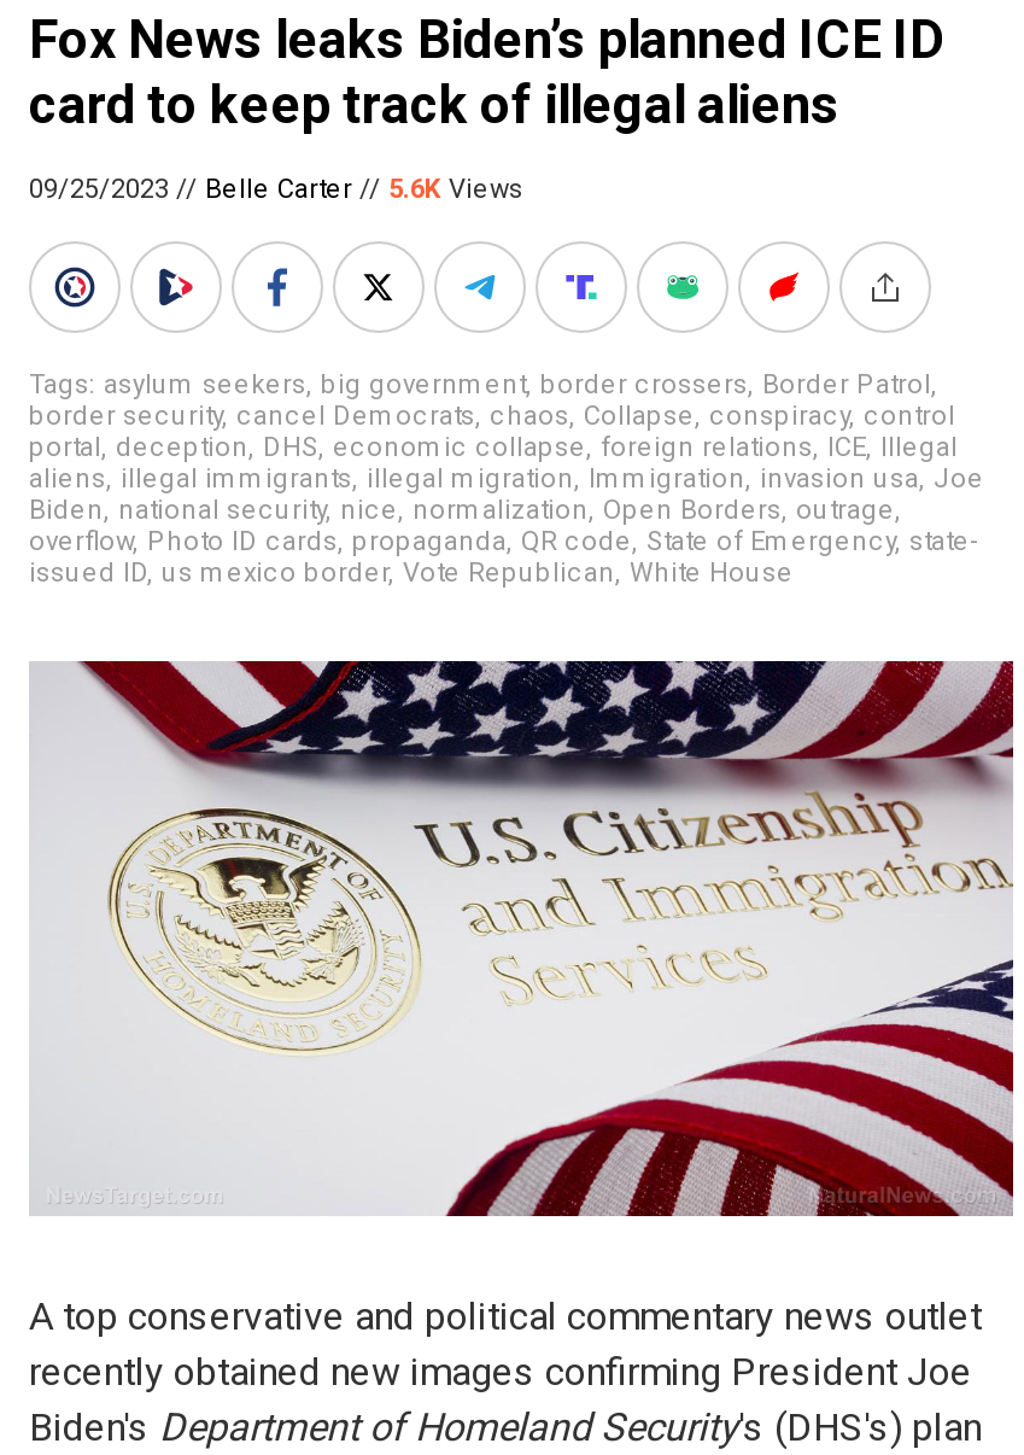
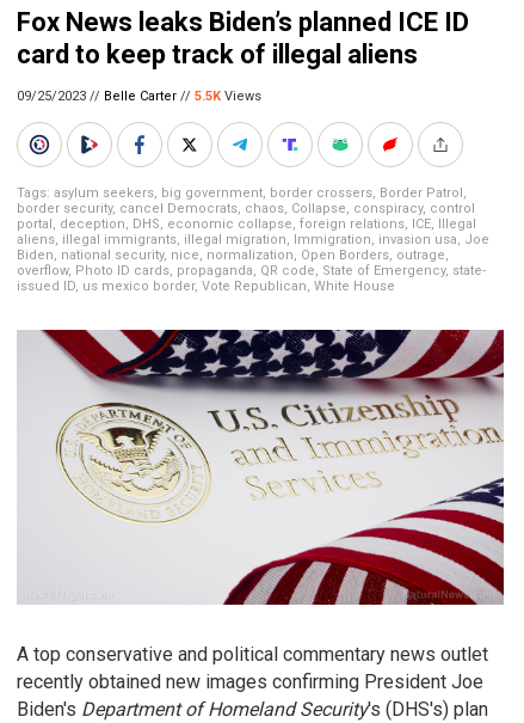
[29,174,523,205] 09/25/2023 // Belle Carter // 5.6K Views -> [17,88,261,104] 09/25/2023 // Belle Carter // 5.5K Views

